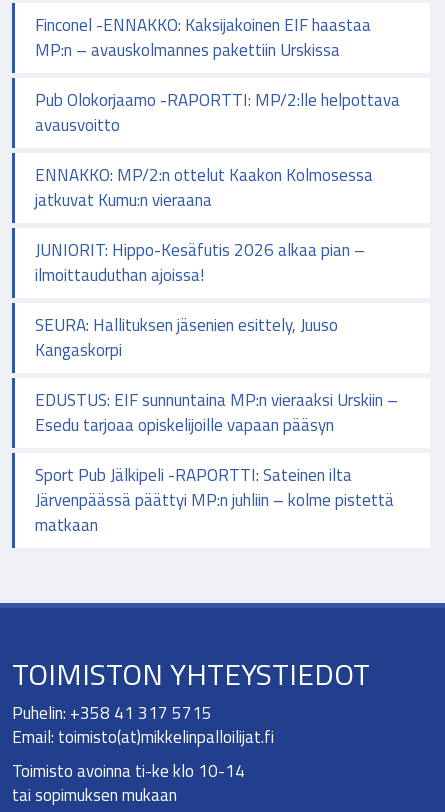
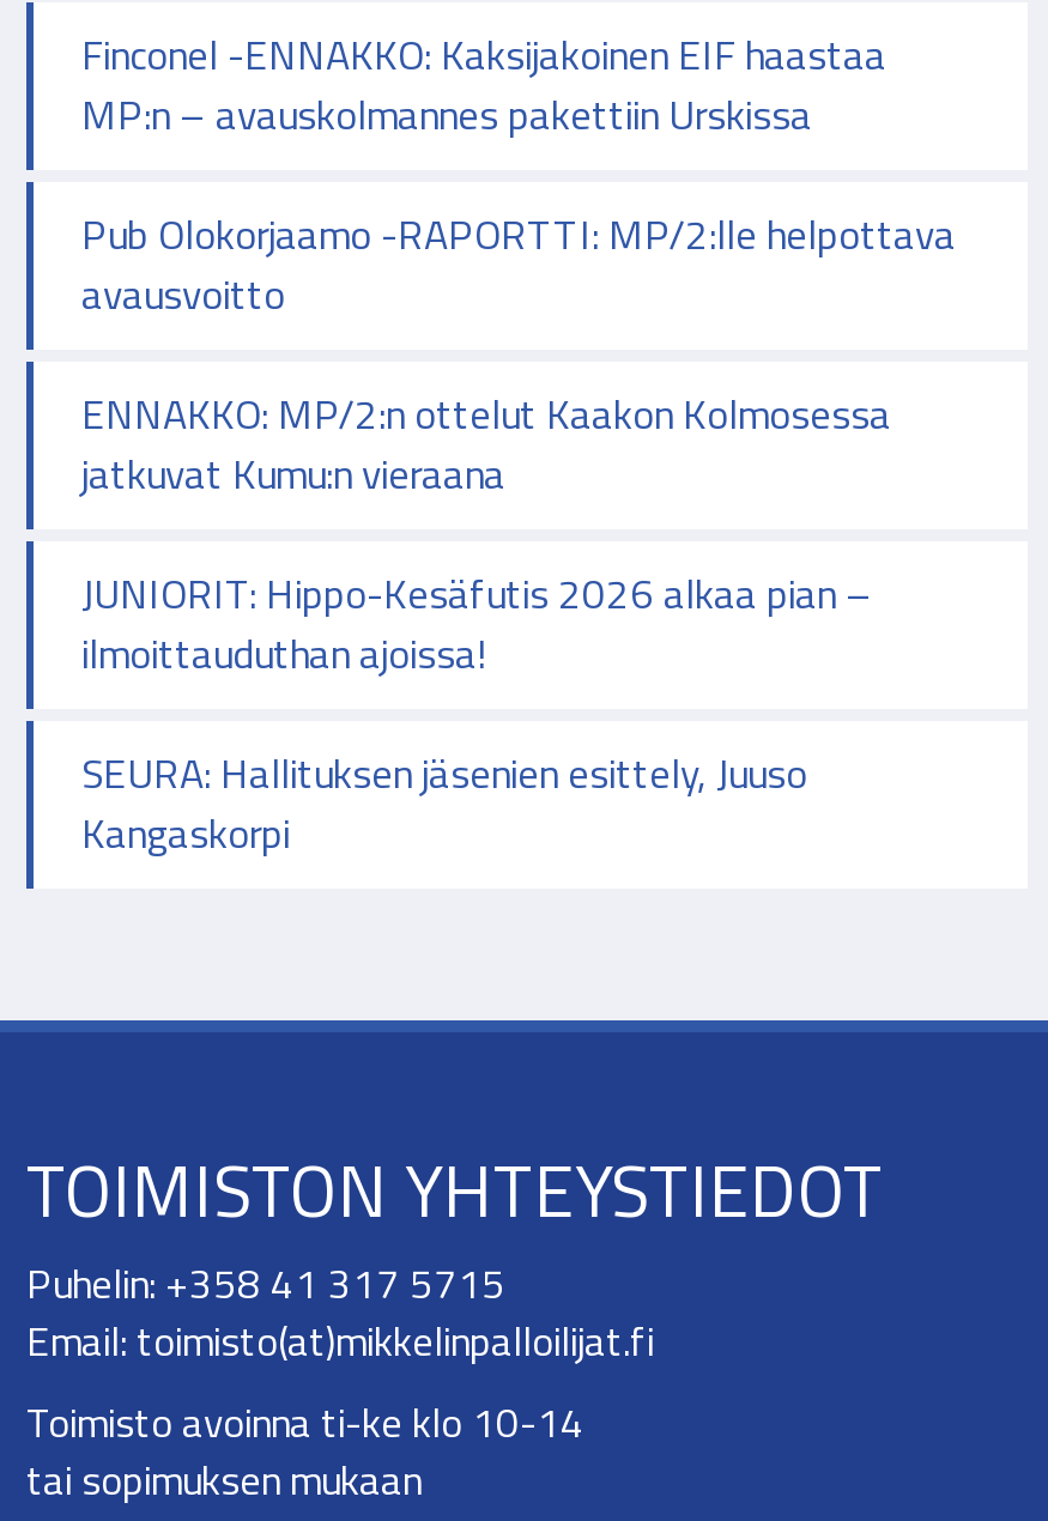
[35,387,398,538] EDUSTUS: EIF sunnuntaina MP:n vieraaksi Urskiin – | Esedu tarjoaa opiskelijoille vapaan pääsyn | Sport Pub Jälkipeli -RAPORTTI: Sateinen ilta | Järvenpäässä päättyi MP:n juhliin – kolme pistettä | matkaan -> none

